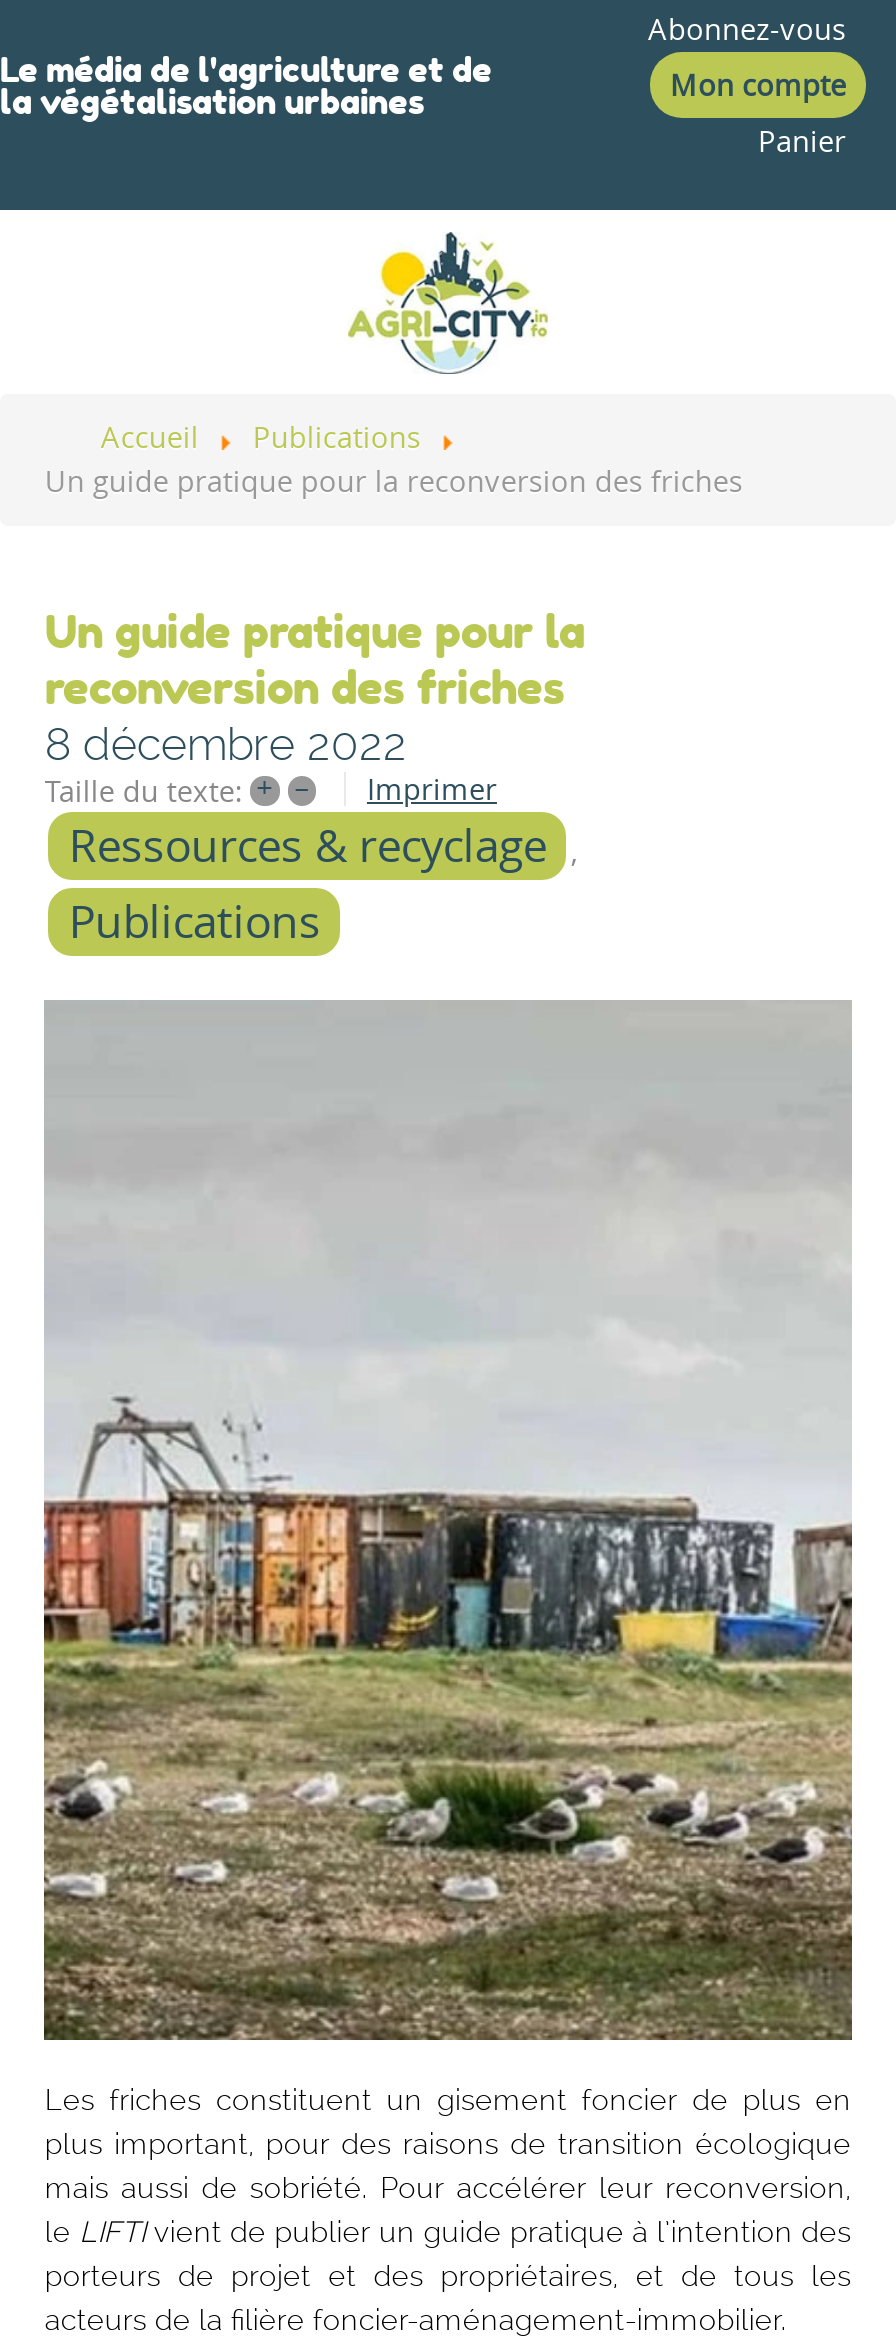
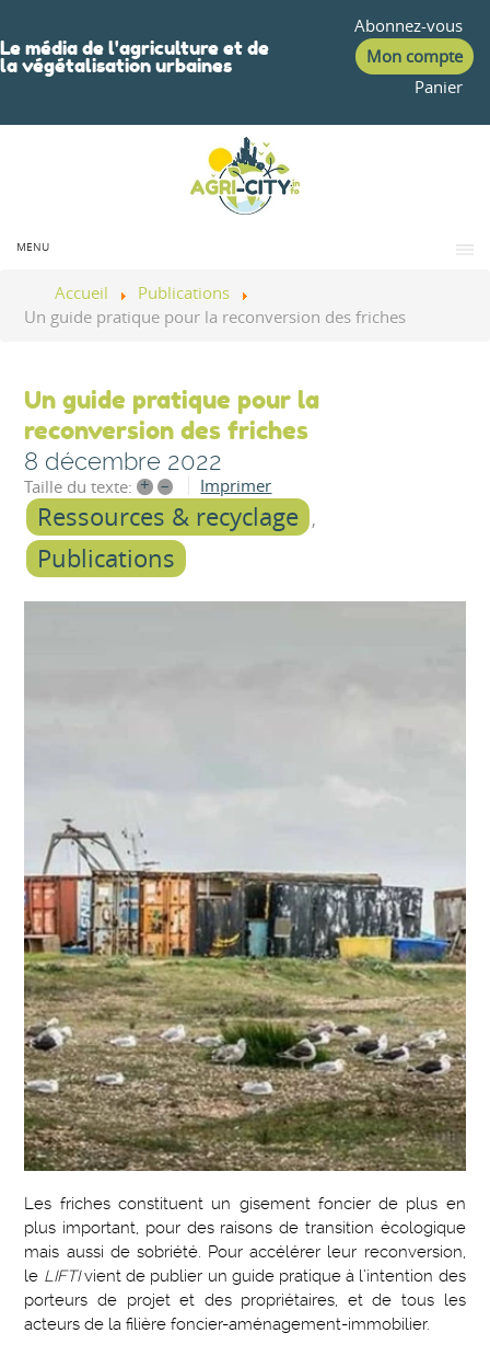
none -> [16,240,49,254] MENU

